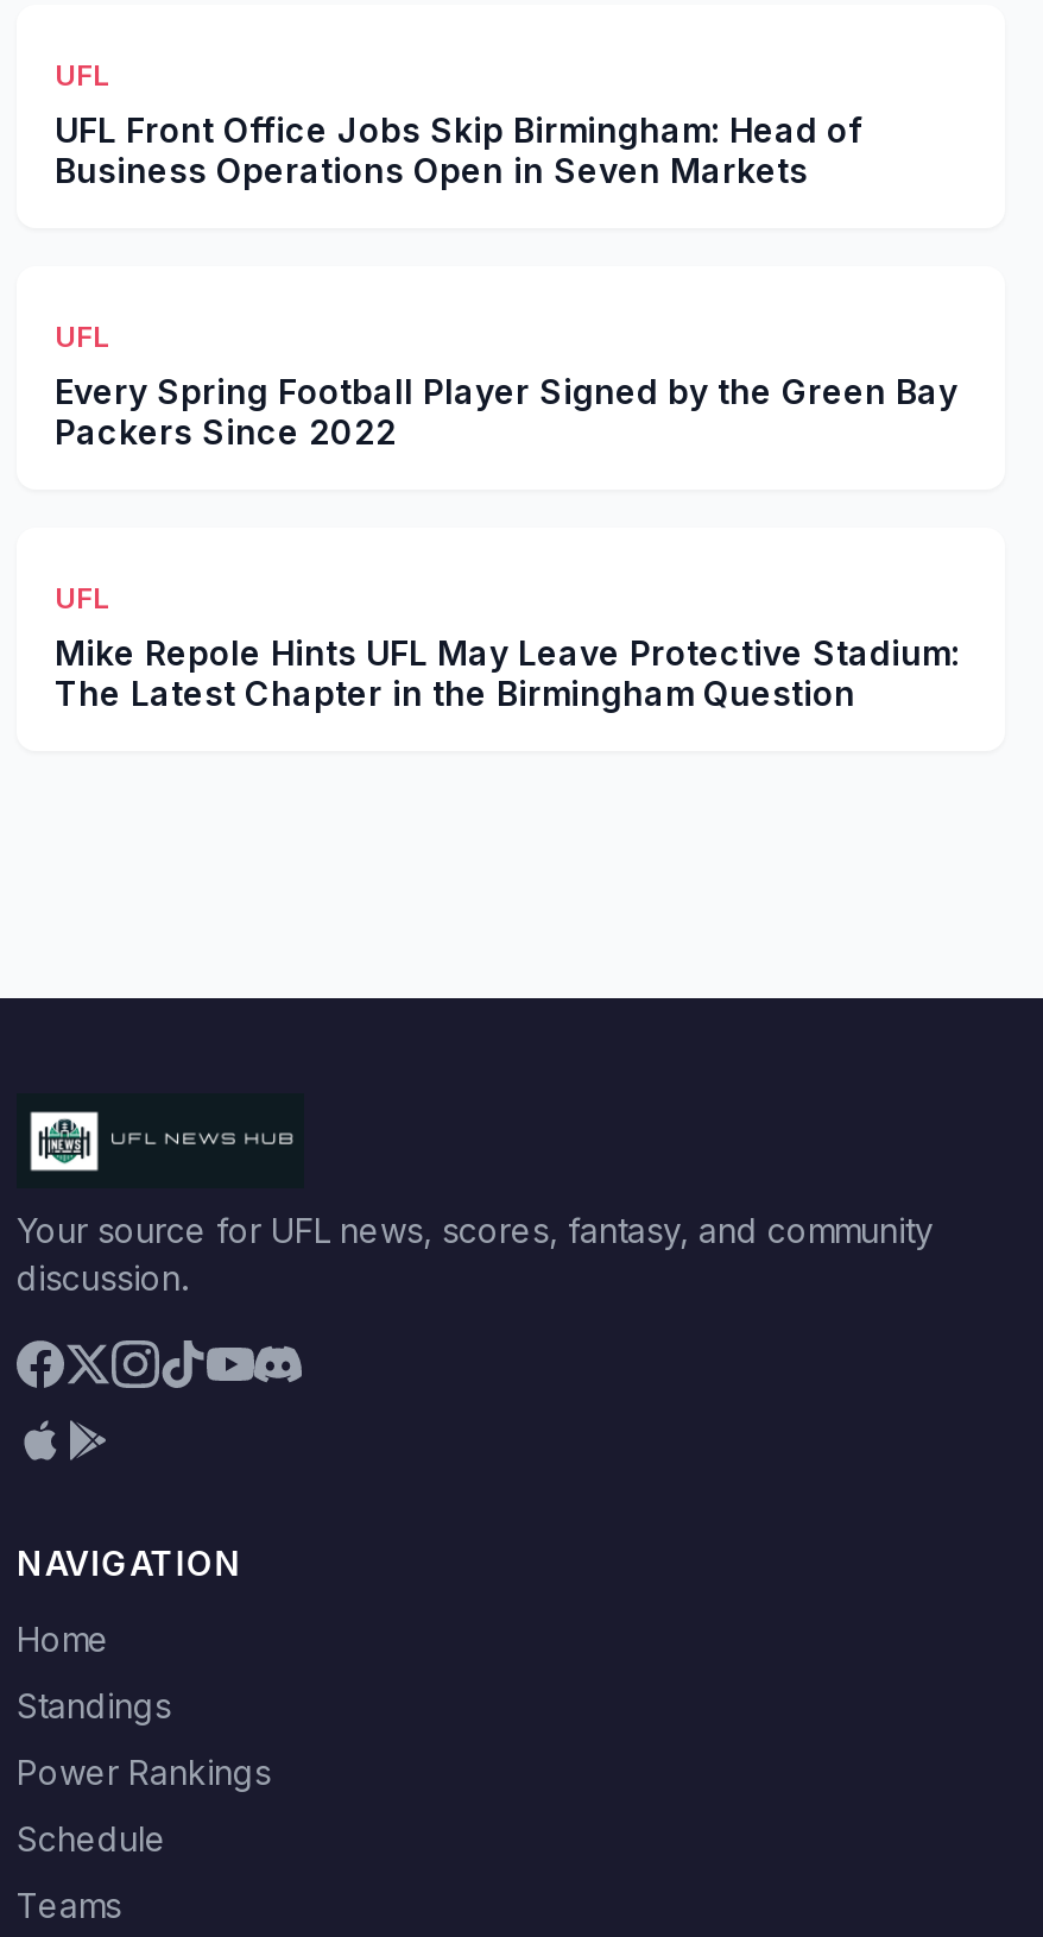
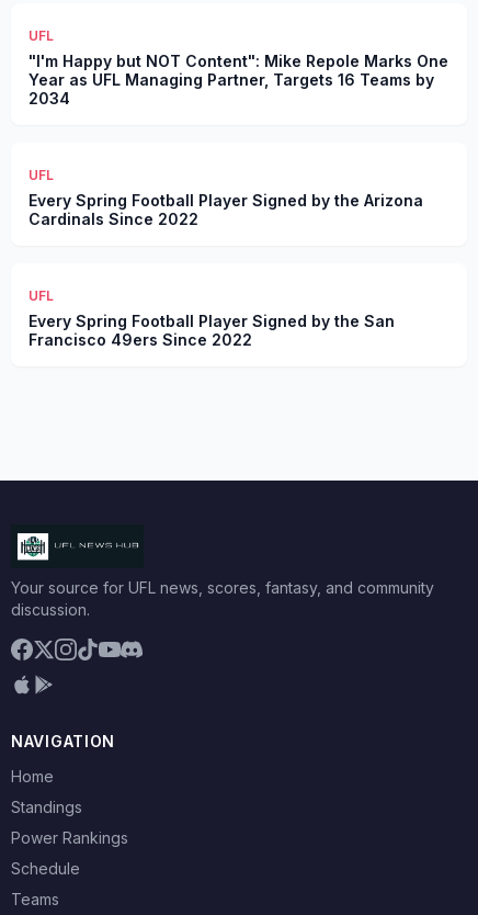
[55,110,862,191] UFL Front Office Jobs Skip Birmingham: Head of | Business Operations Open in Seven Markets -> [29,52,448,108] "I'm Happy but NOT Content": Mike Repole Marks One | Year as UFL Managing Partner, Targets 16 Teams by | 2034
[55,371,957,452] Every Spring Football Player Signed by the Green Bay | Packers Since 2022 -> [29,191,423,229] Every Spring Football Player Signed by the Arizona | Cardinals Since 2022
[55,633,960,714] Mike Repole Hints UFL May Leave Protective Stadium: | The Latest Chapter in the Birmingham Question -> [29,312,395,349] Every Spring Football Player Signed by the San | Francisco 49ers Since 2022

